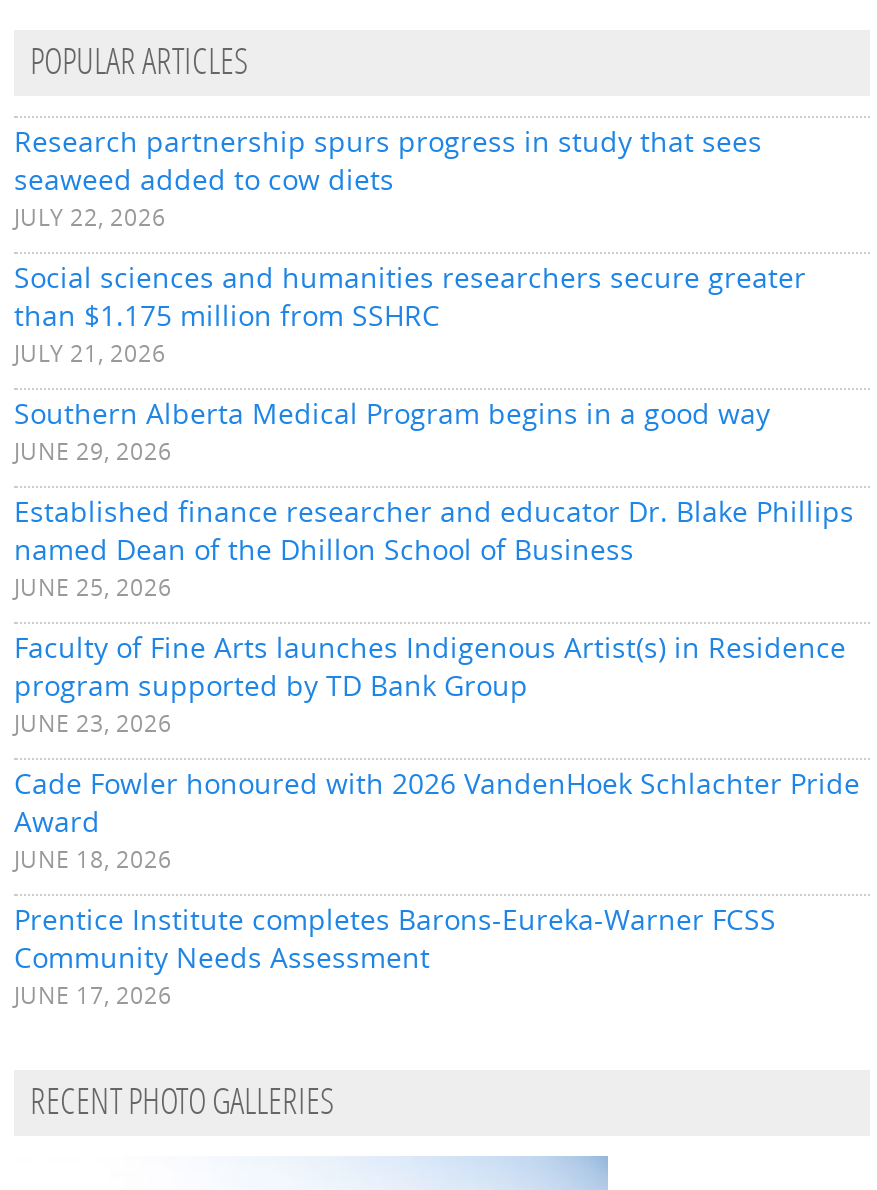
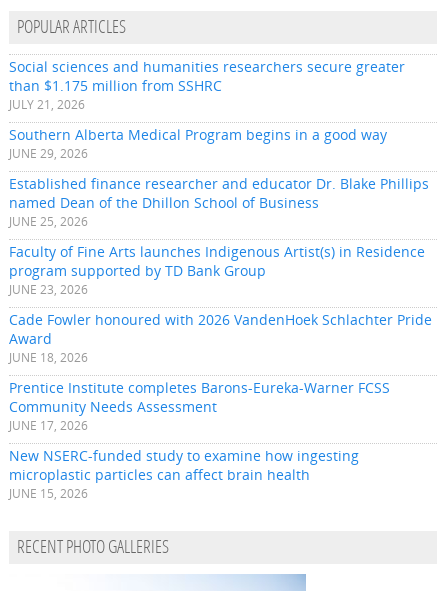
[14,123,762,233] Research partnership spurs progress in study that sees | seaweed added to cow diets | JULY 22, 2026 -> none
moved [14,259,860,1011] -> [9,57,432,433]: Social sciences and humanities researchers secure greater | than $1.175 million from SSHRC | JULY 21, 2026 | ... | Community Needs Assessment | JUNE 17, 2026
none -> [9,446,359,501] New NSERC-funded study to examine how ingesting | microplastic particles can affect brain health | JUNE 15, 2026

